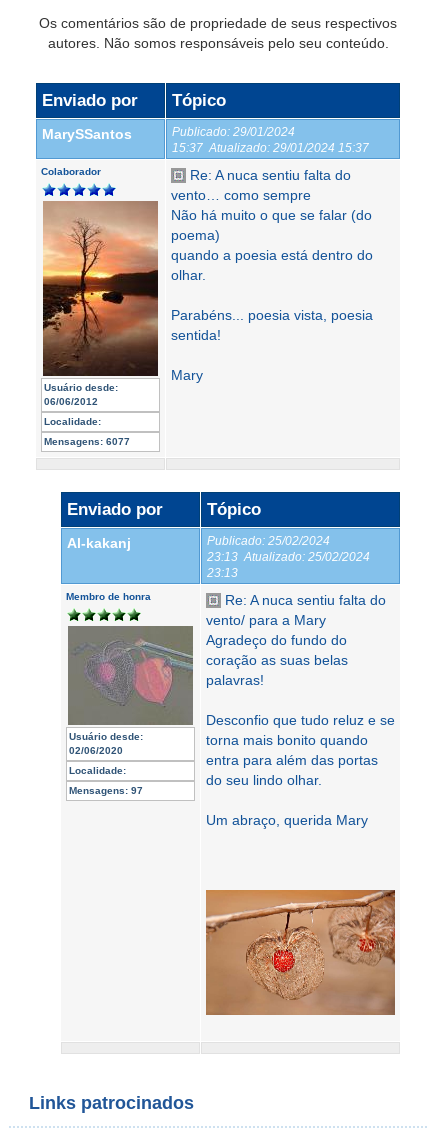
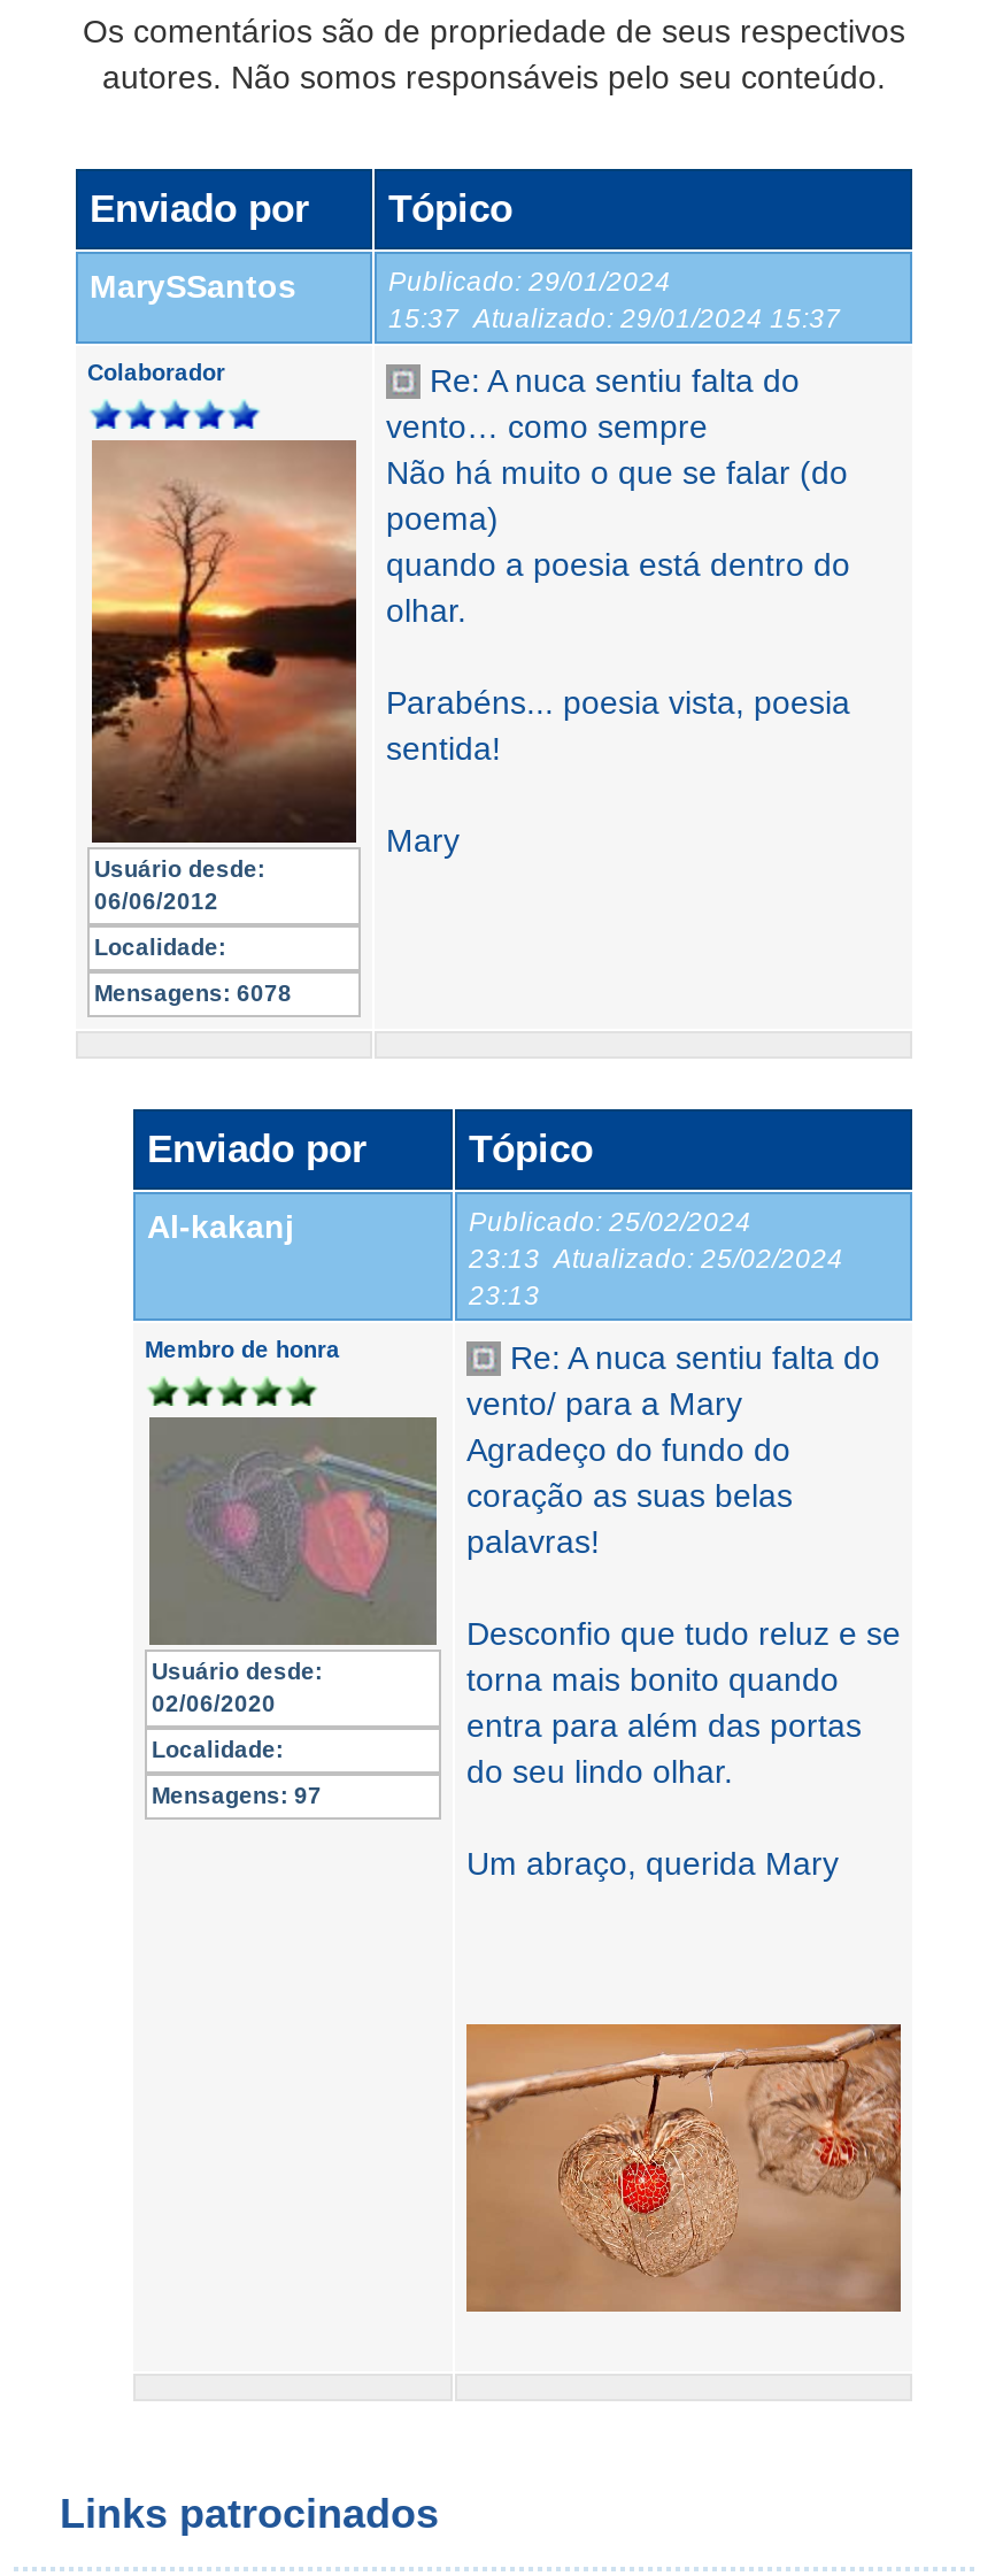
[44,436,130,447] Mensagens: 6077 -> [94,980,292,1005] Mensagens: 6078

